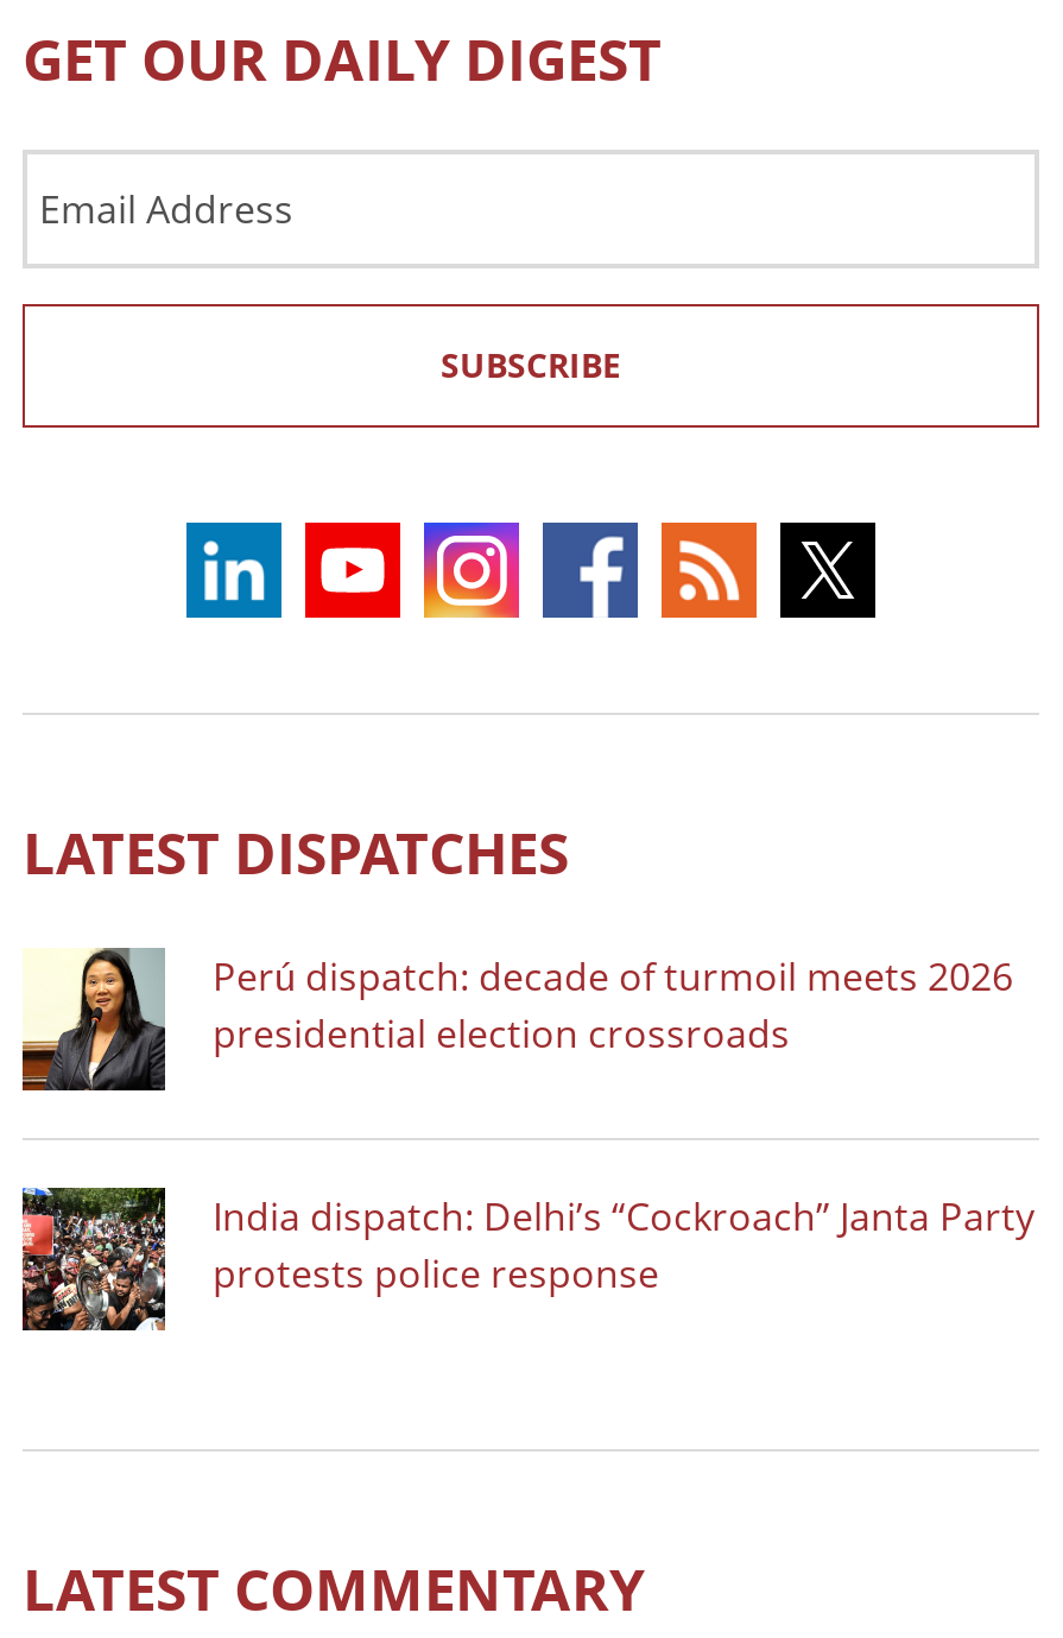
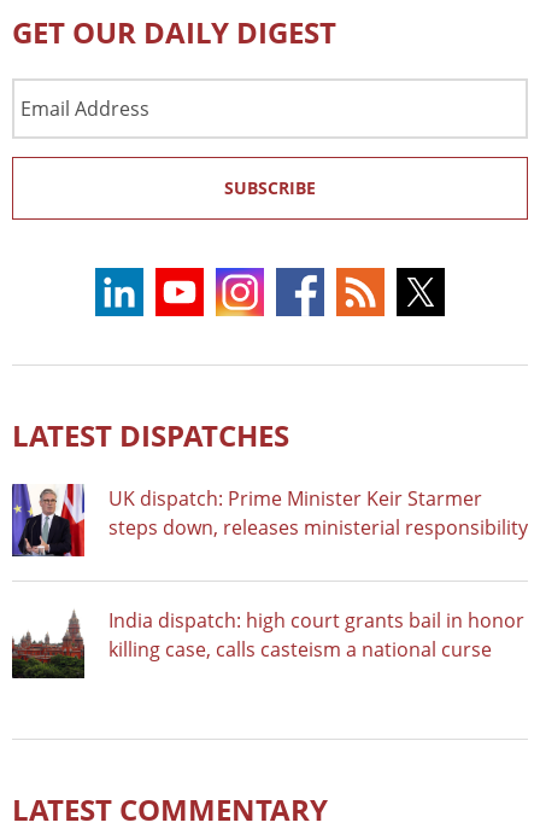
[20,946,1013,1093] [image] | Perú dispatch: decade of turmoil meets 2026 | presidential election crossroads -> [11,483,528,558] [image] | UK dispatch: Prime Minister Keir Starmer | steps down, releases ministerial responsibility
[20,1185,1034,1333] [image] | India dispatch: Delhi’s “Cockroach” Janta Party | protests police response -> [12,606,524,679] [image] | India dispatch: high court grants bail in honor | killing case, calls casteism a national curse

